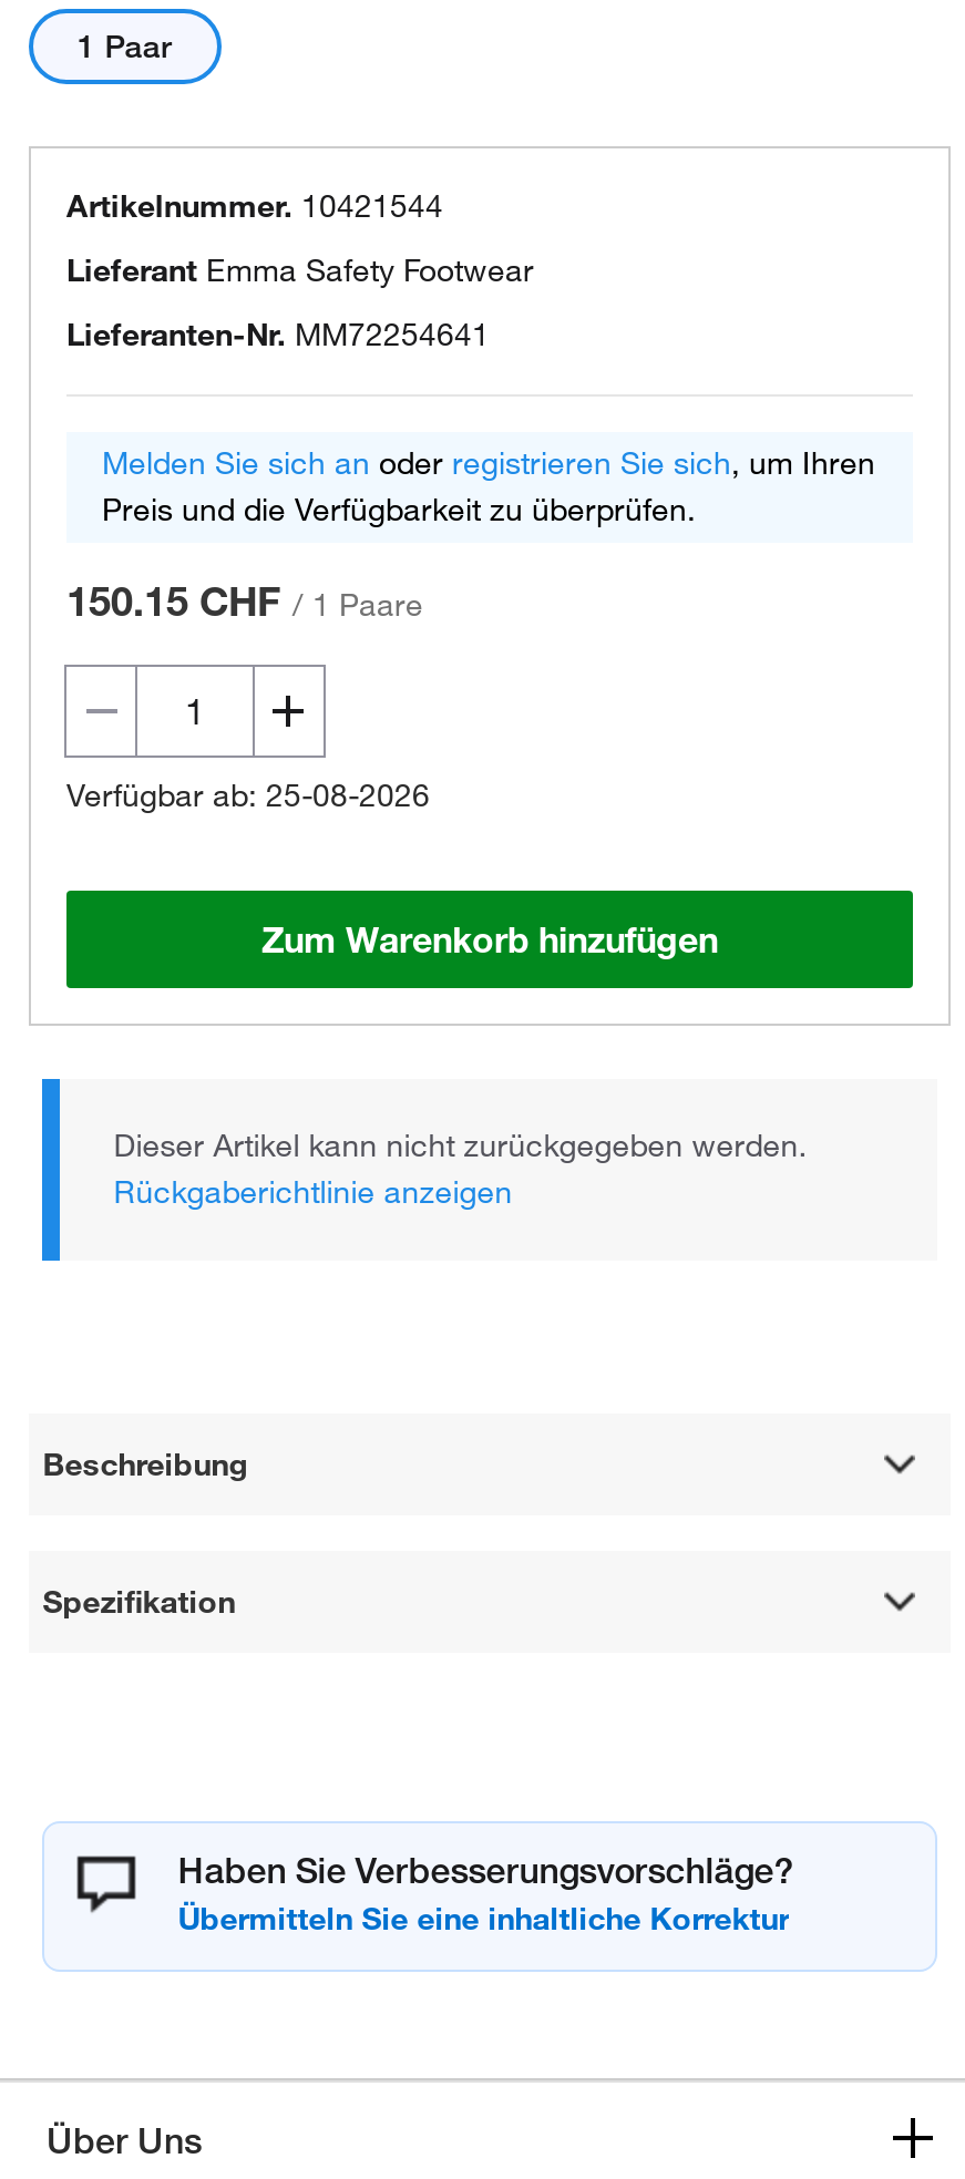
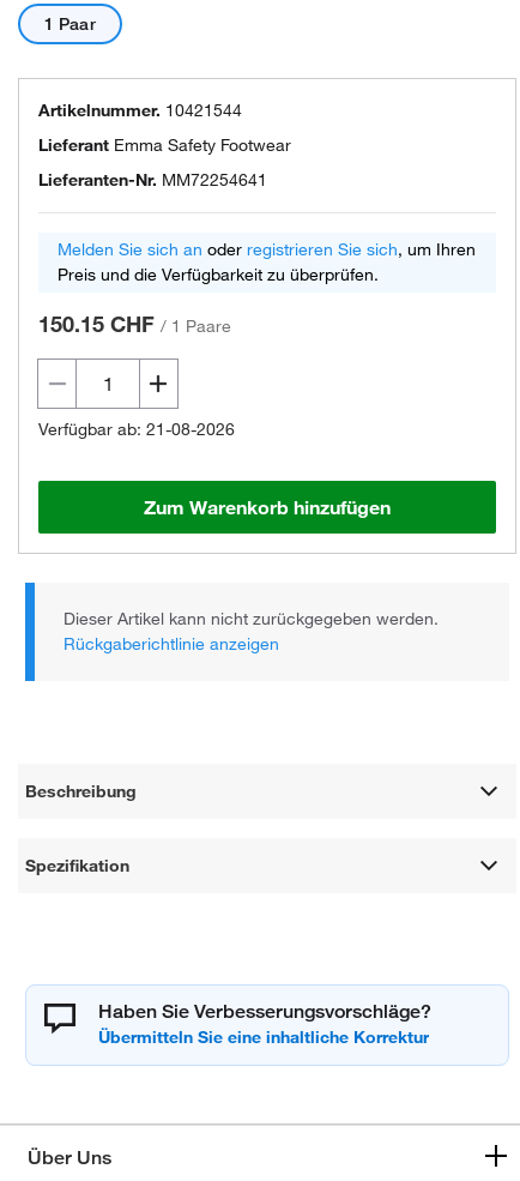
[66,775,430,815] Verfügbar ab: 25-08-2026 -> [38,418,235,440] Verfügbar ab: 21-08-2026

